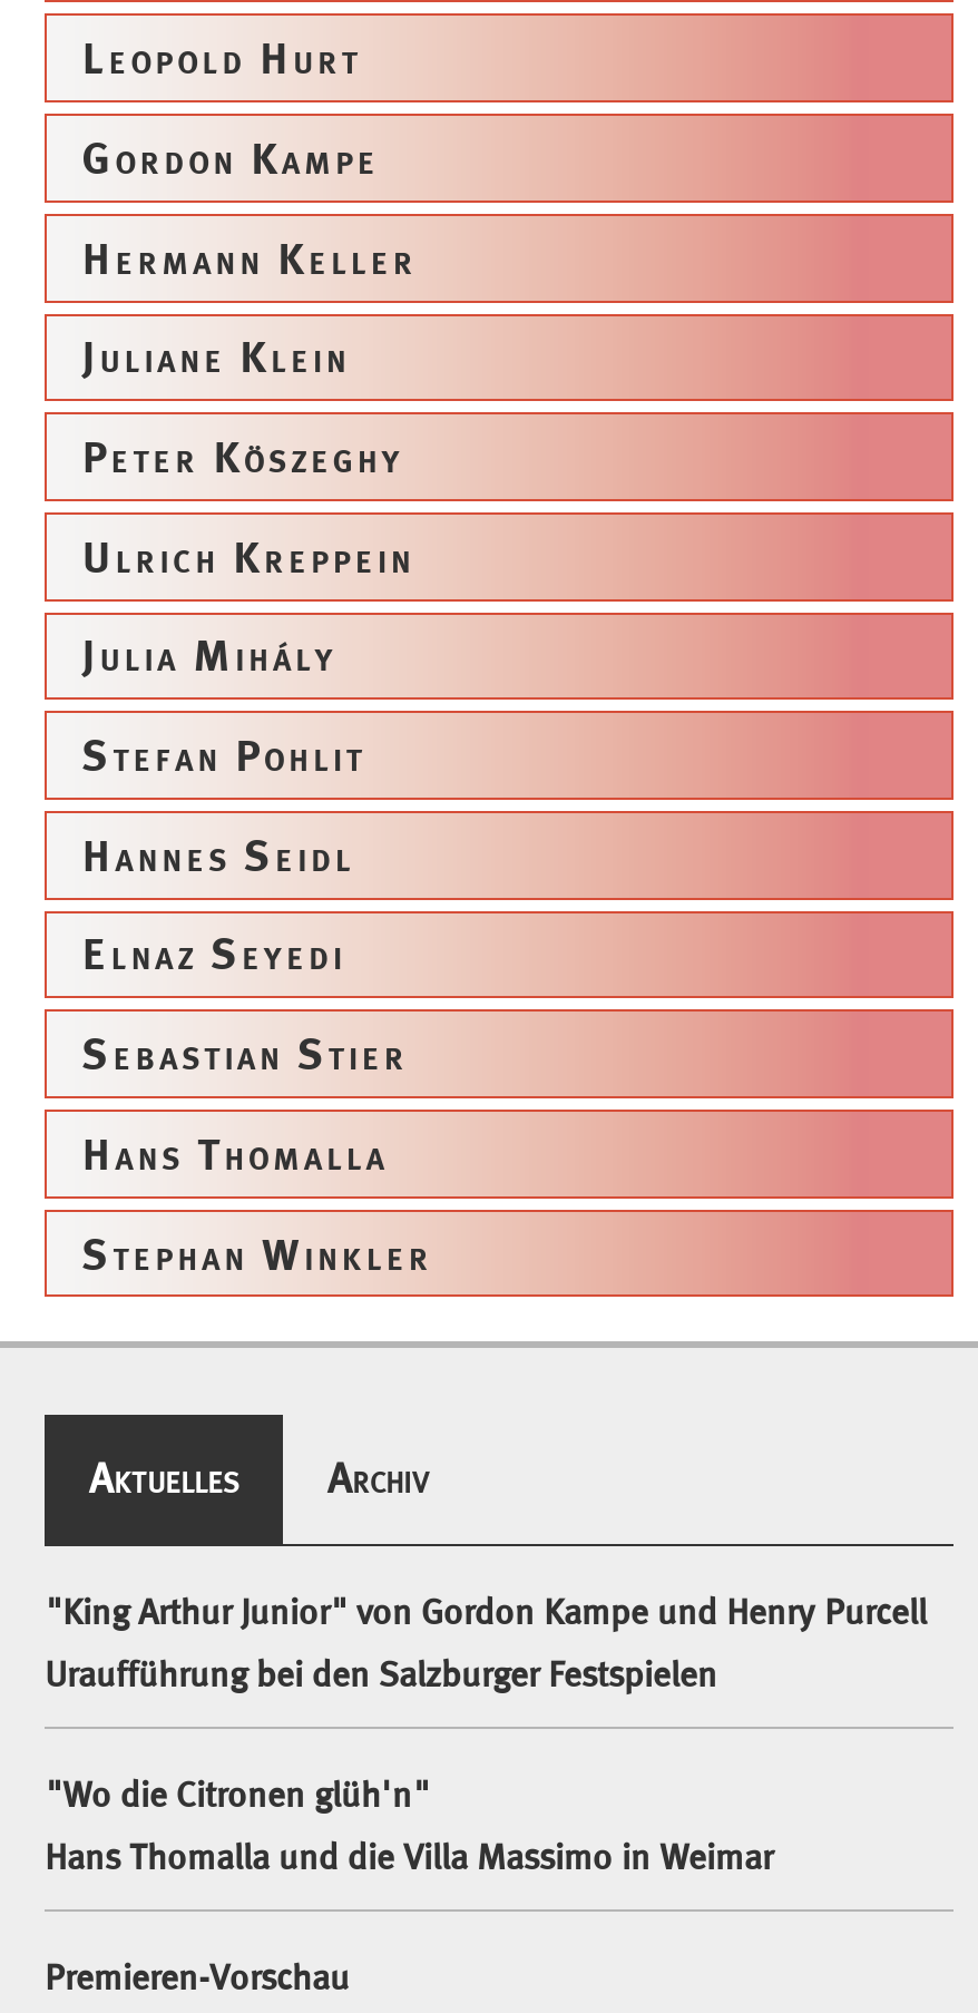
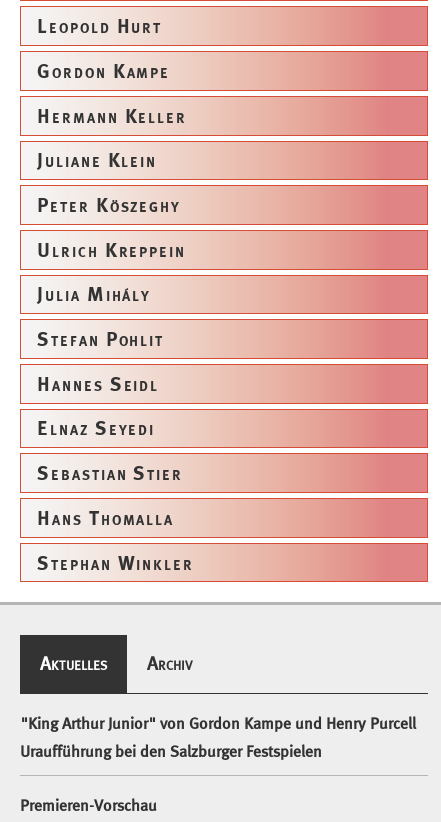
[45,1774,773,1877] "Wo die Citronen glüh'n" | Hans Thomalla und die Villa Massimo in Weimar -> none

